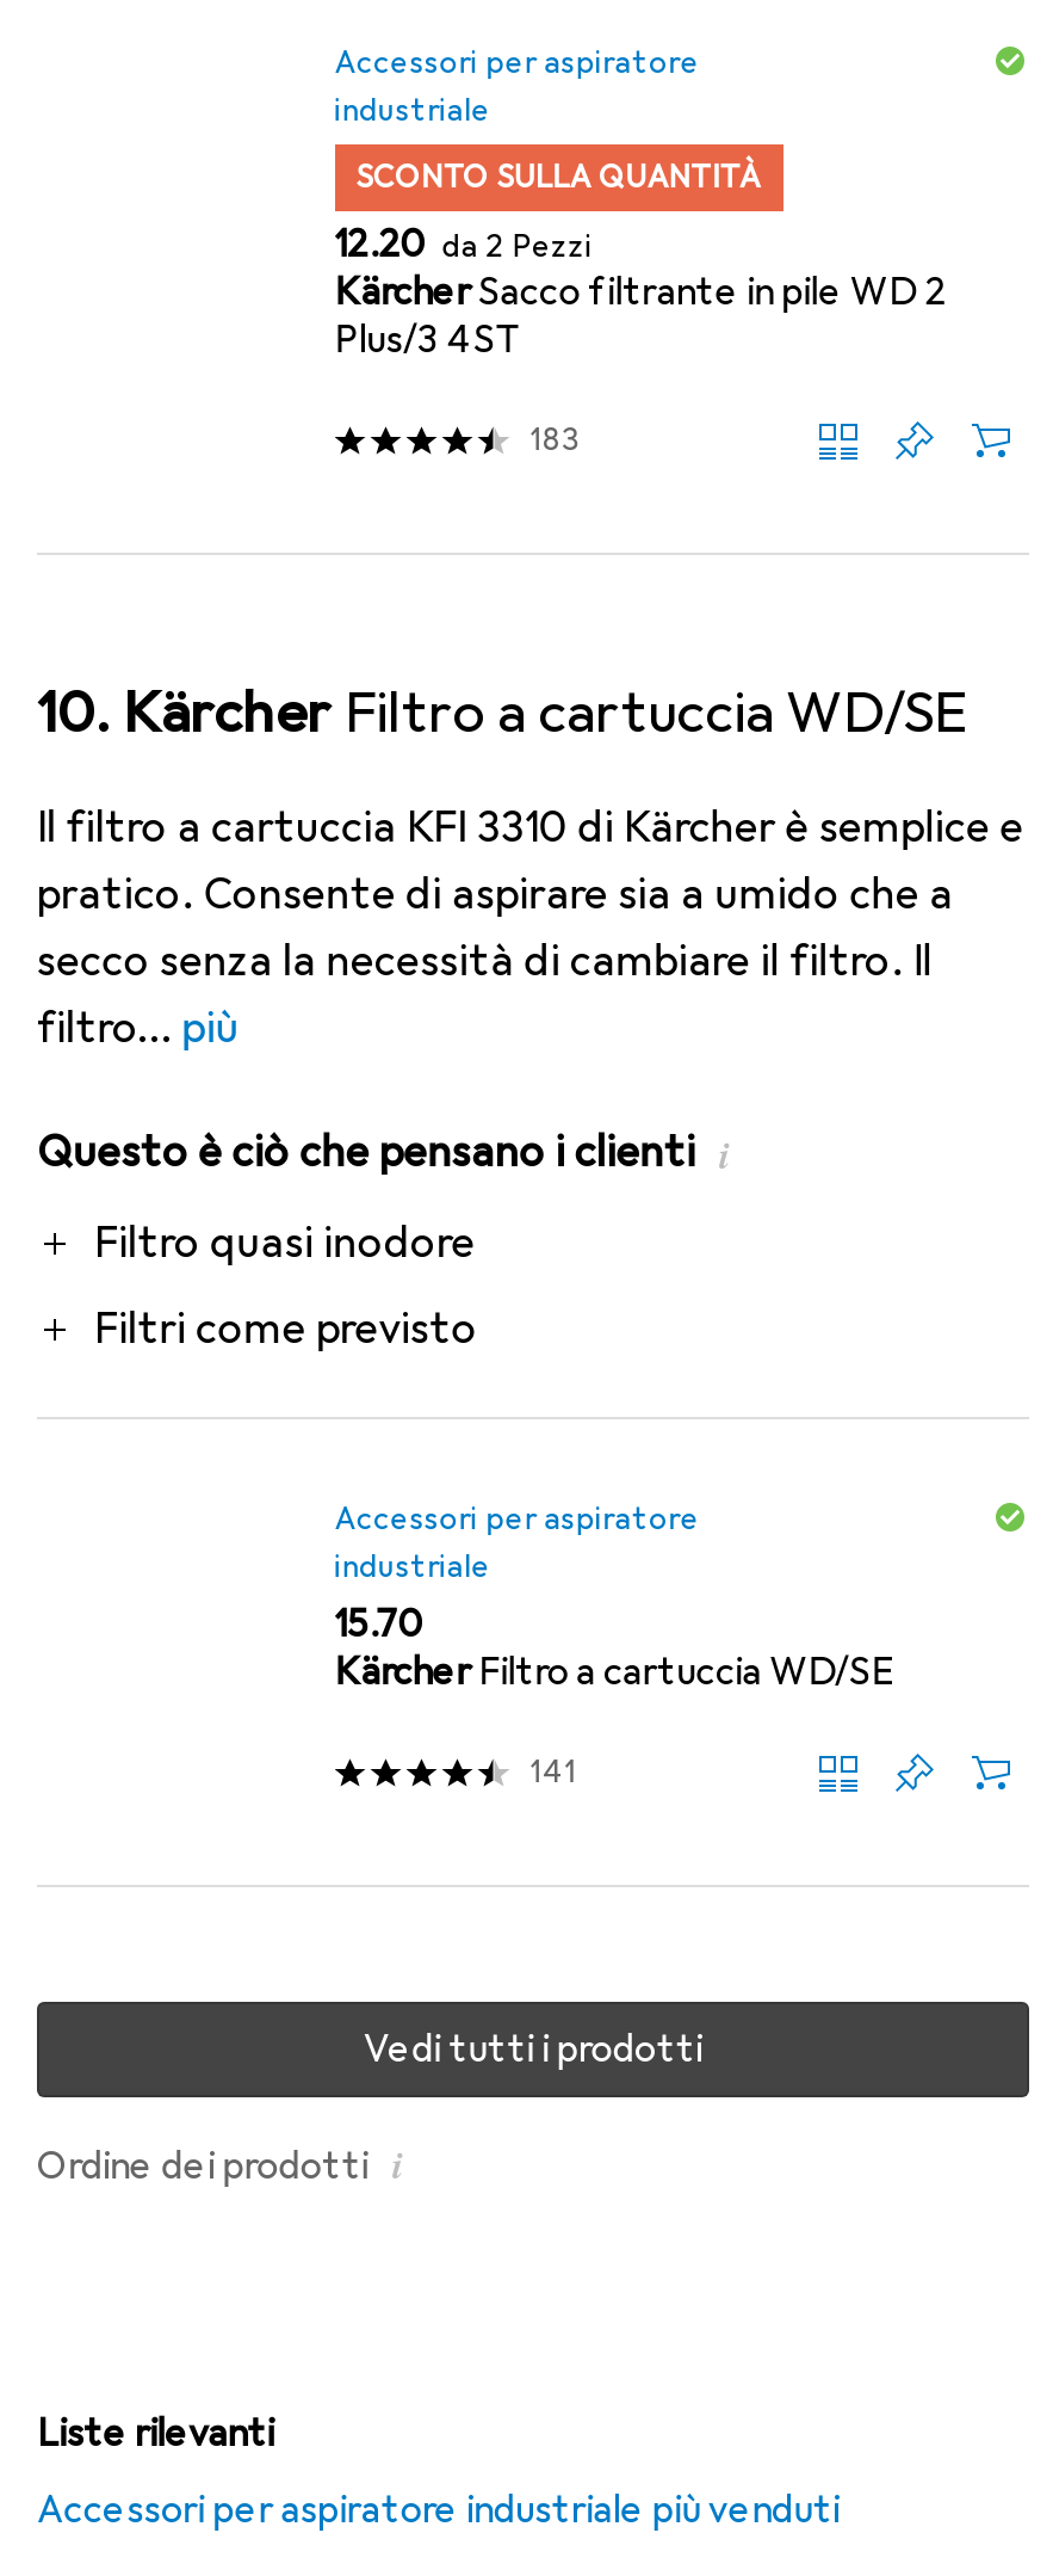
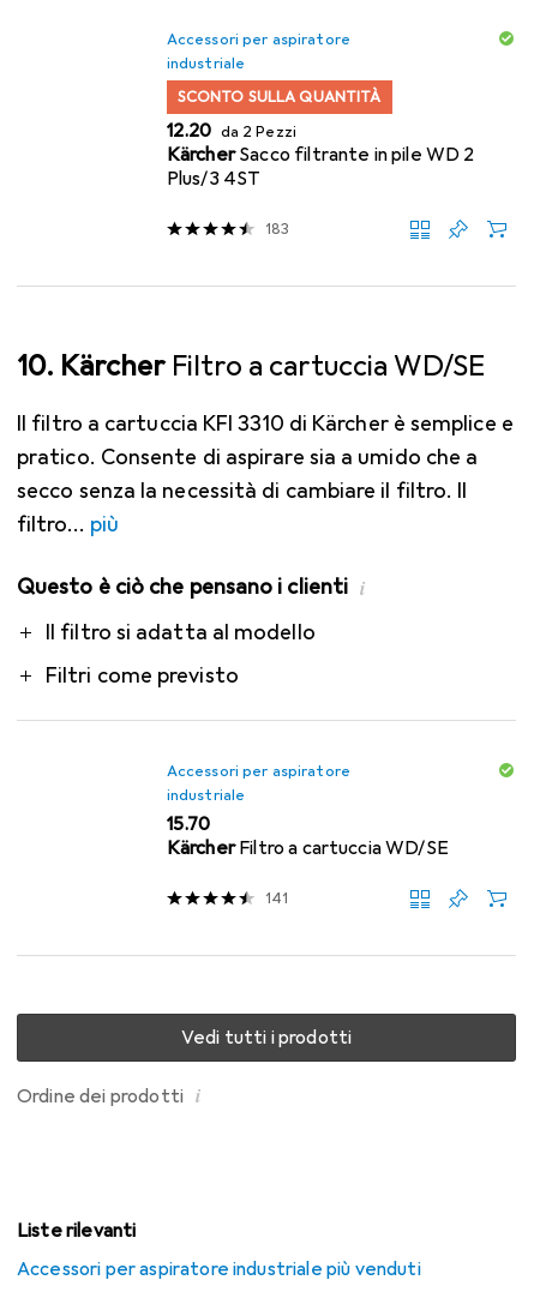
[94,1216,475,1269] Filtro quasi inodore -> [46,619,315,645] Il filtro si adatta al modello

